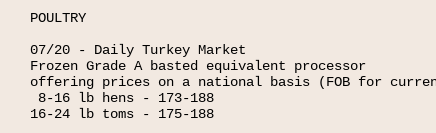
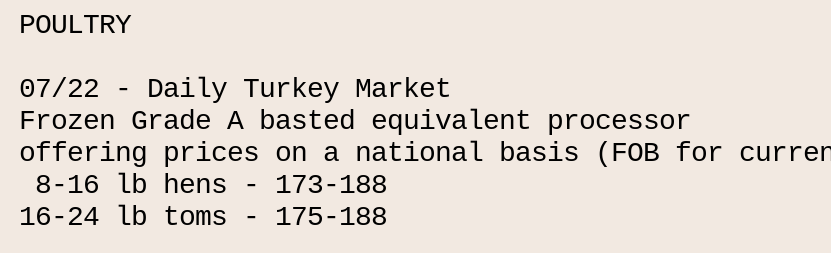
[30,42,246,58] 07/20 - Daily Turkey Market -> [19,73,451,105] 07/22 - Daily Turkey Market

